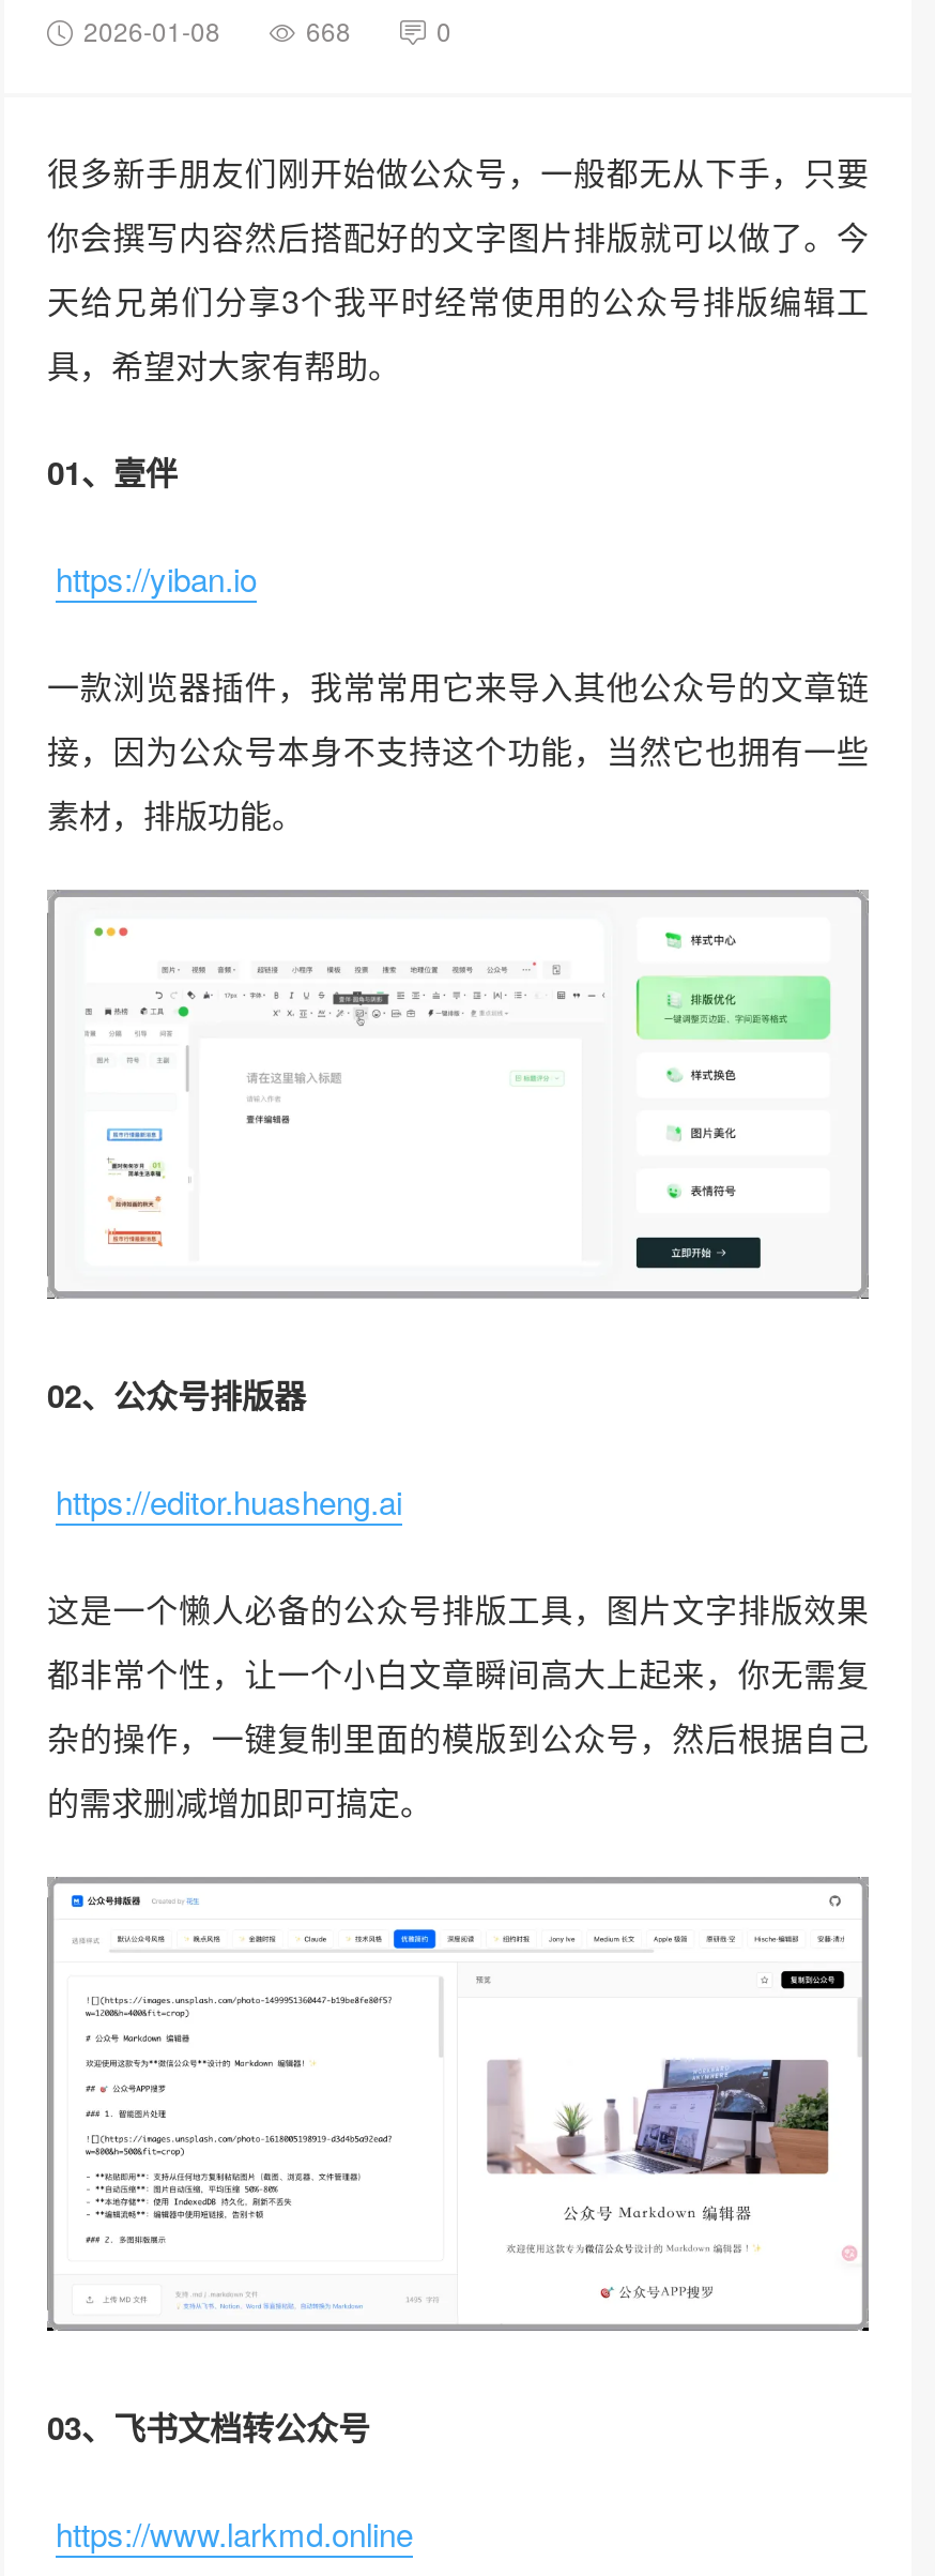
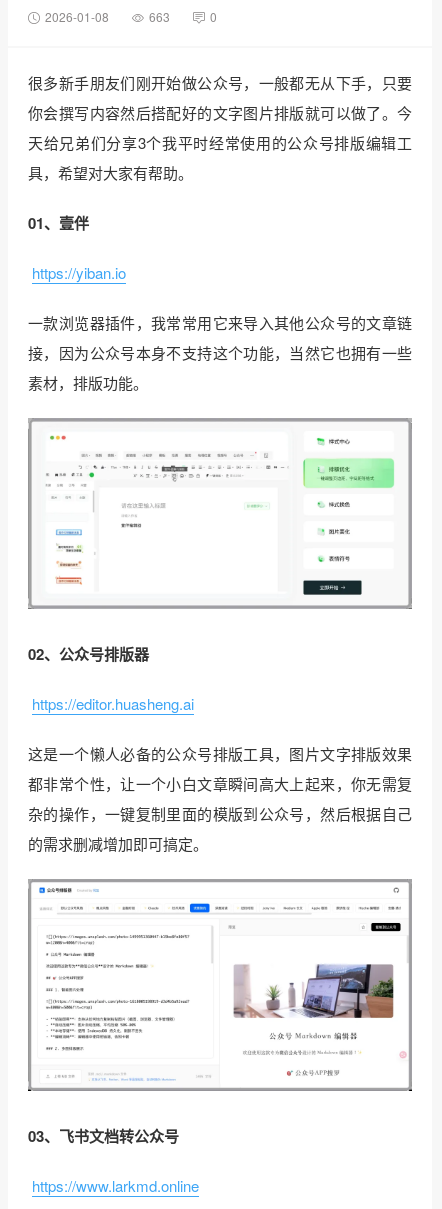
[306,12,351,48] 668 -> [149,8,170,25] 663

